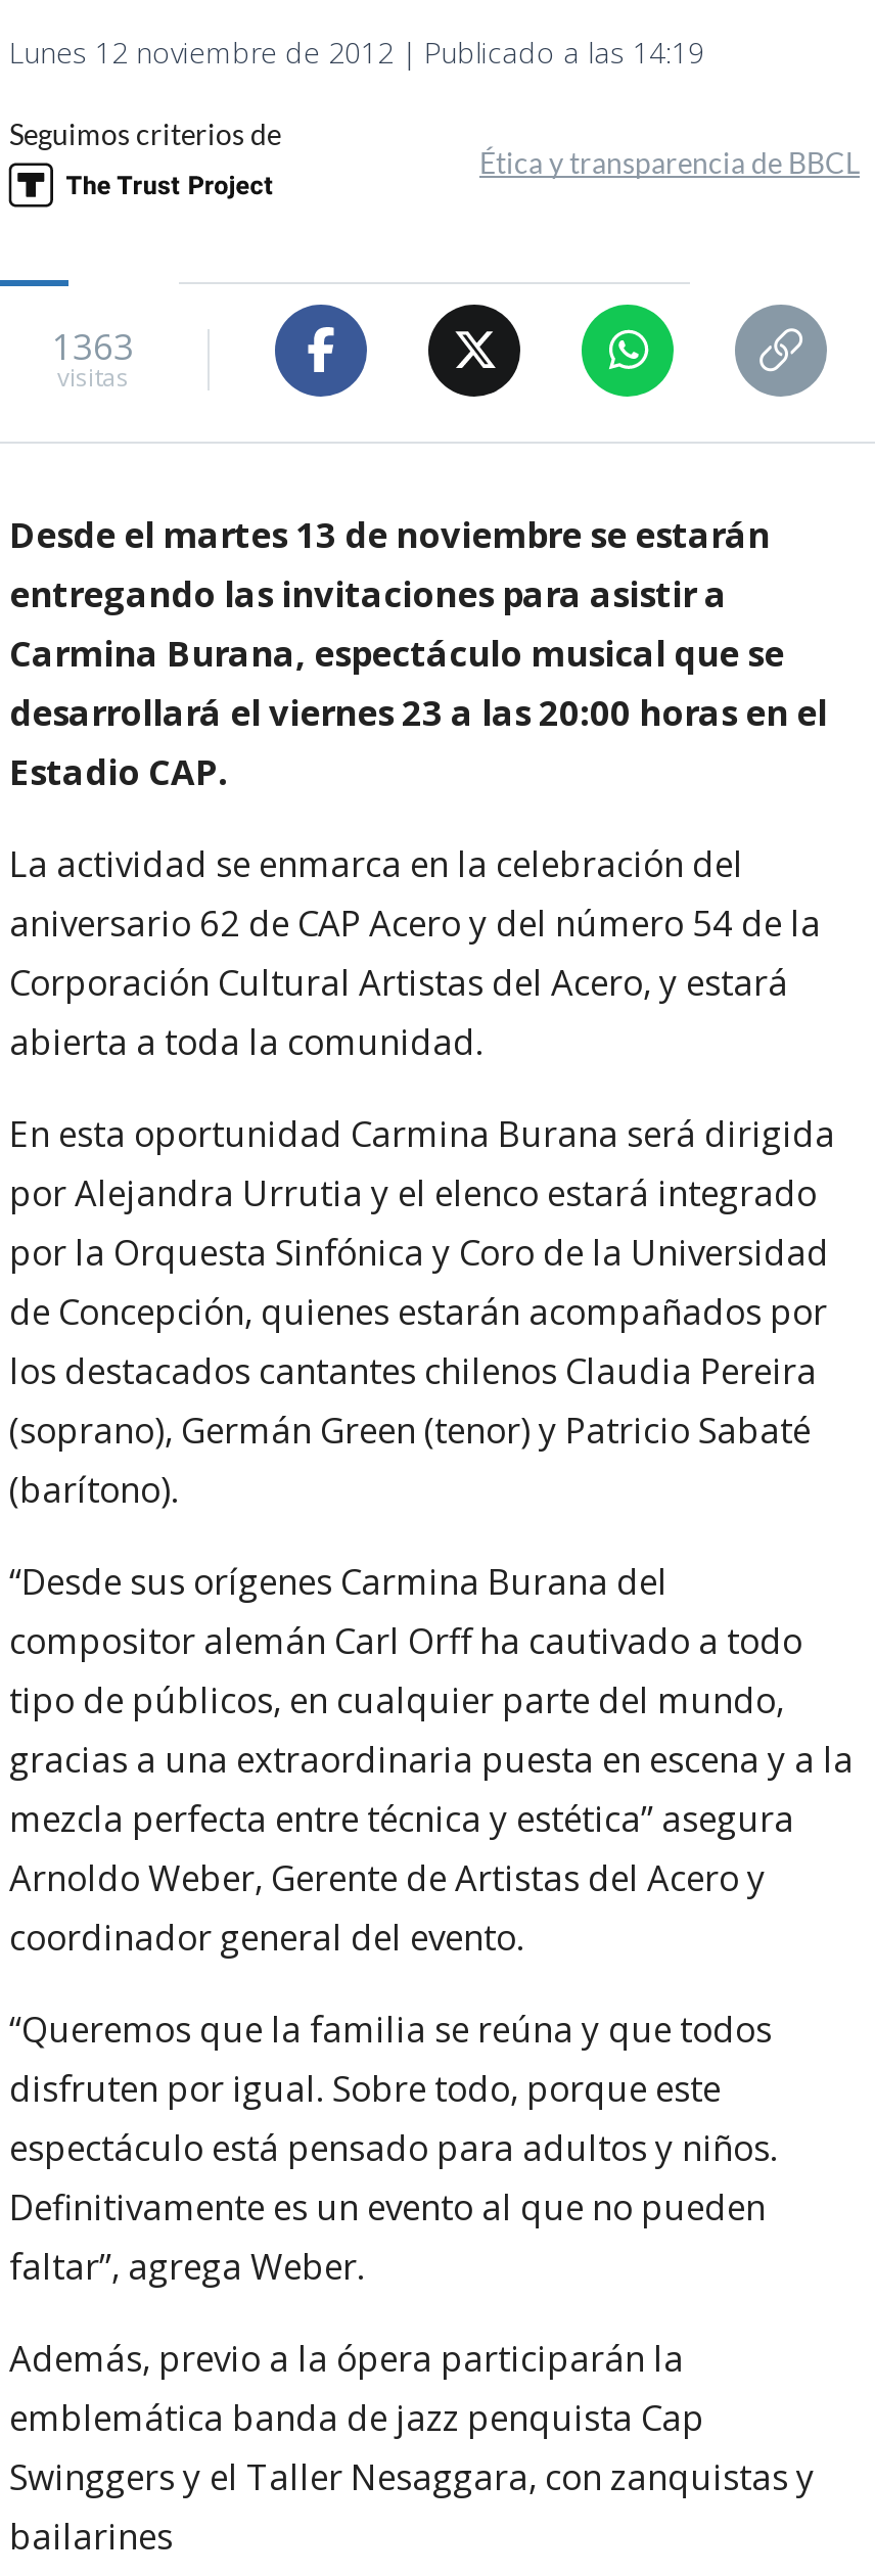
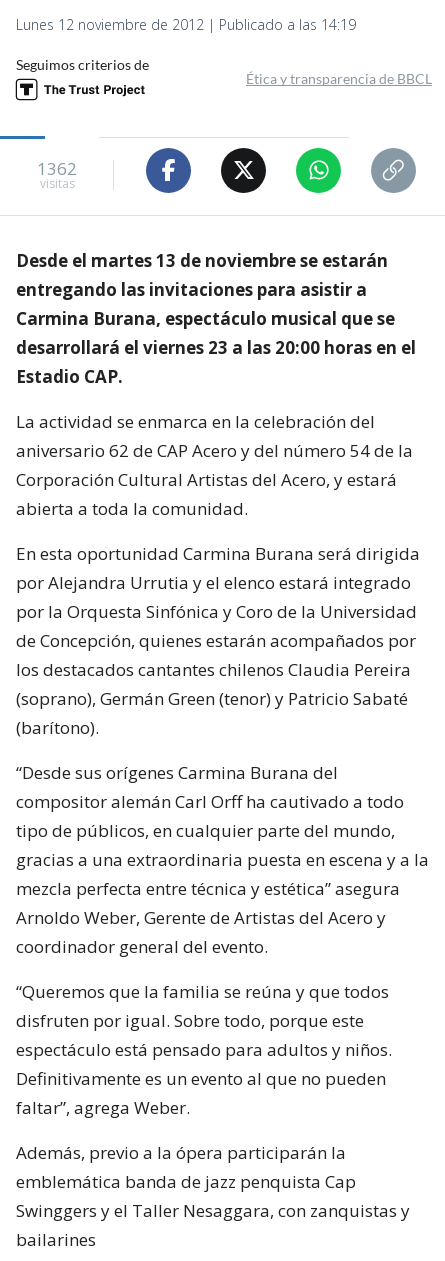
[52,324,134,371] 1363 -> [37,157,77,180] 1362

